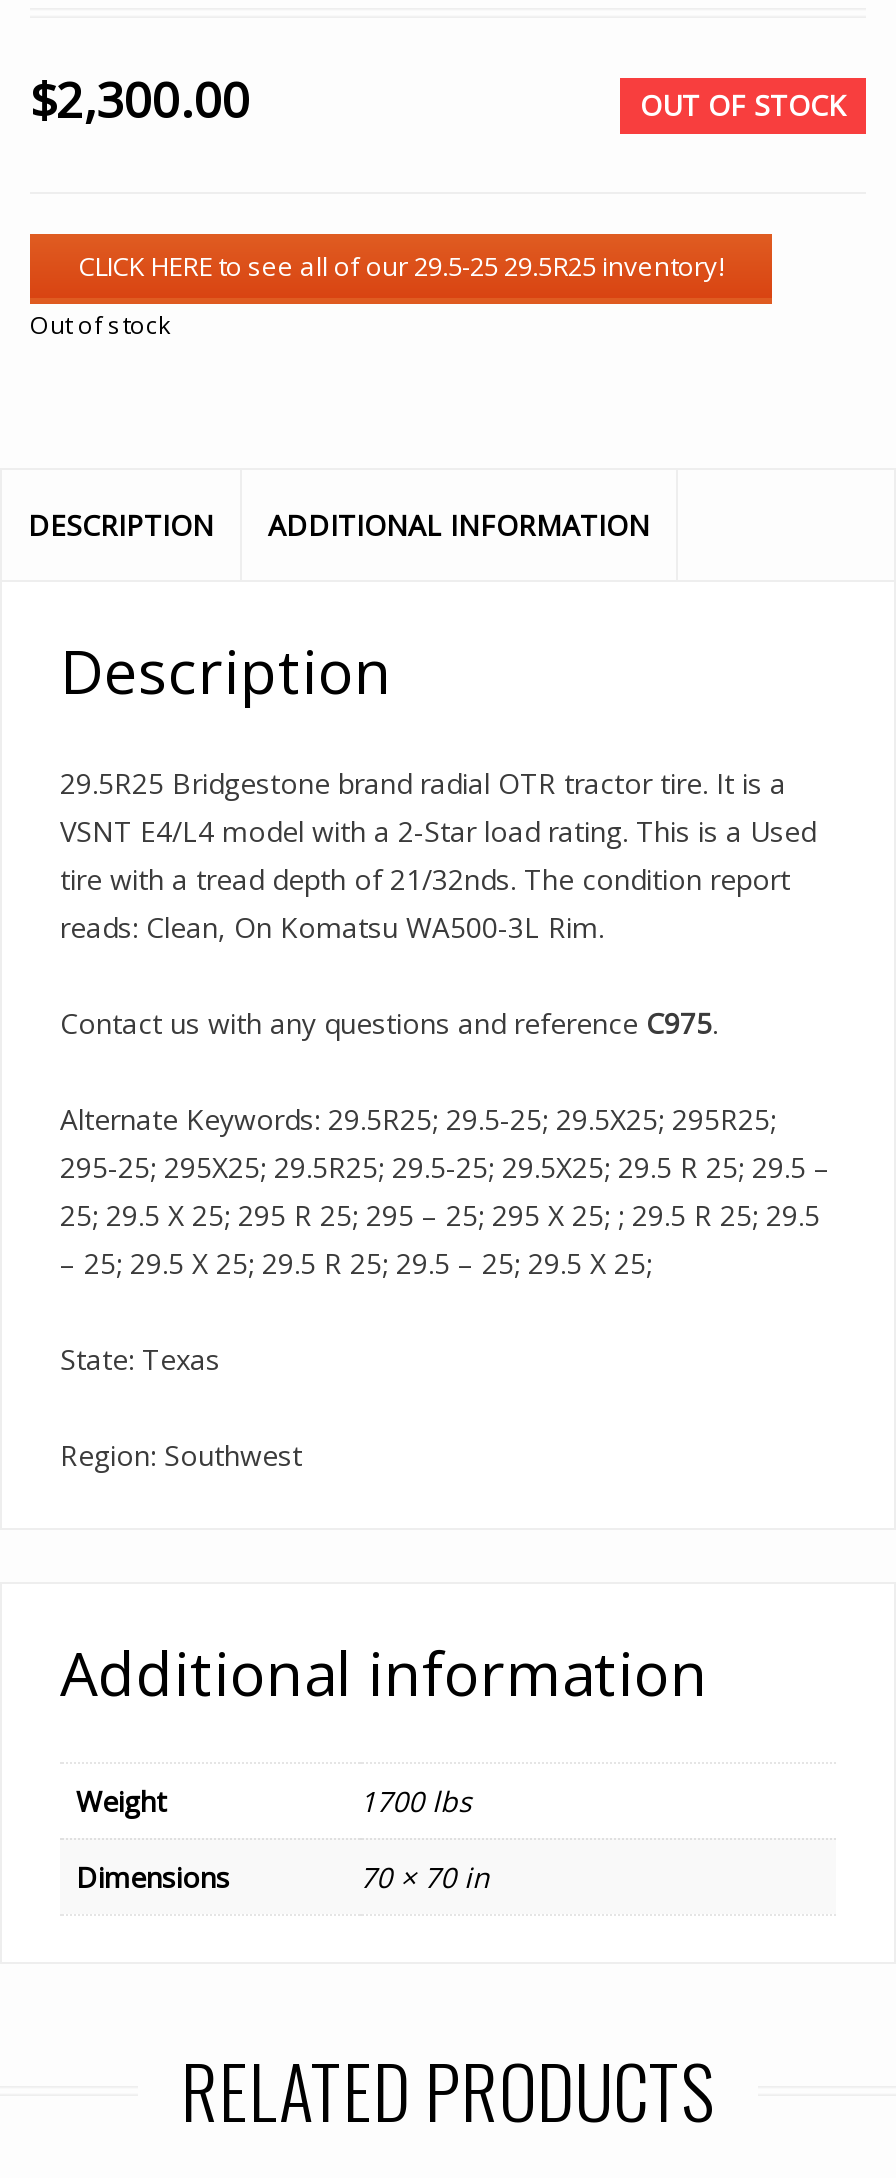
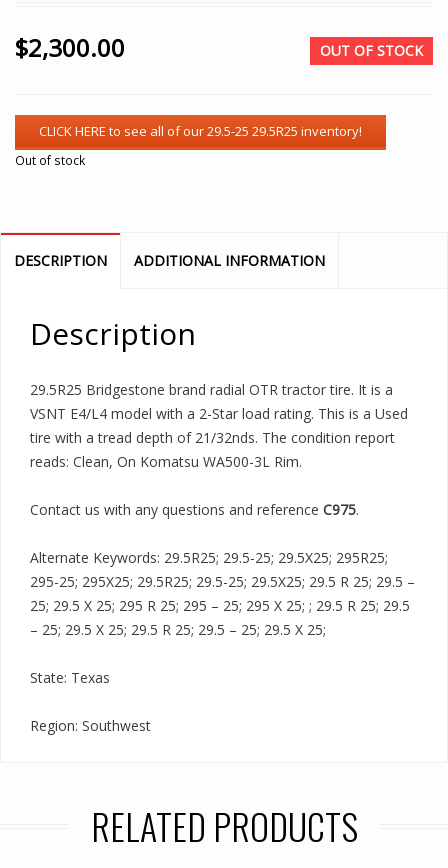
[60,1632,708,1896] Additional information | Weight | 1700 lbs | Dimensions | 70 × 70 in -> none

